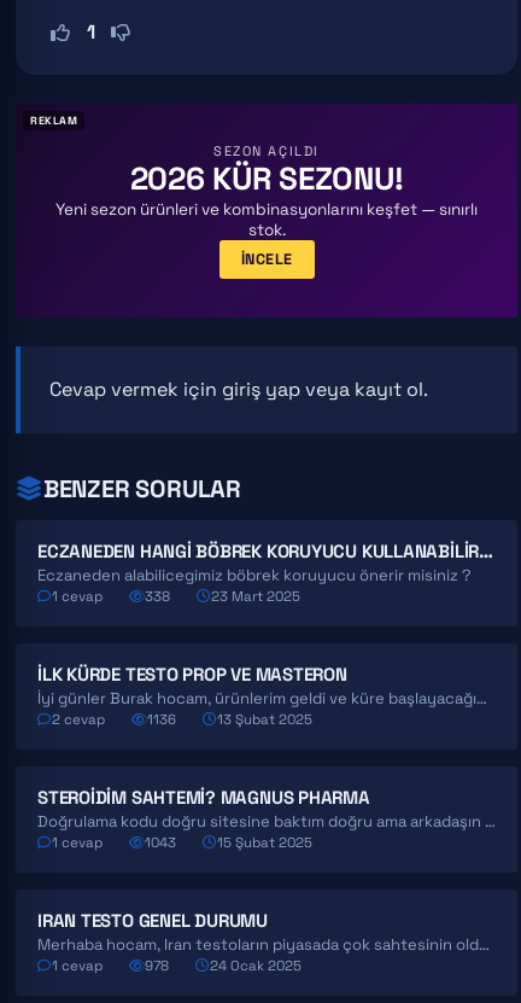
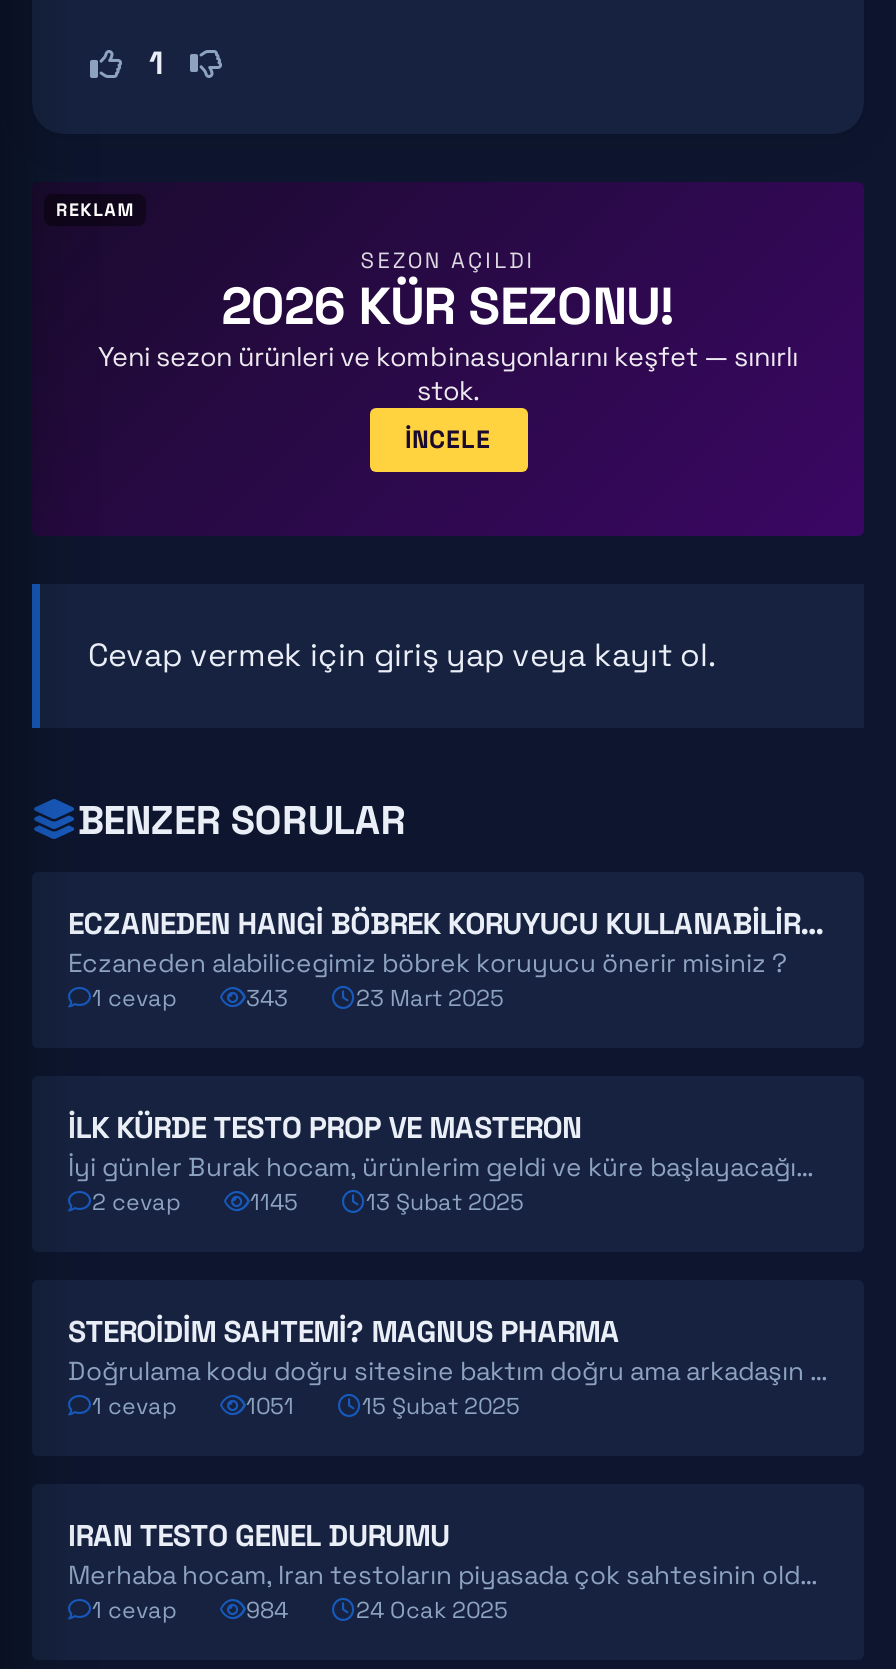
[145,588,170,605] 338 -> [246,984,288,1012] 343
[147,711,176,728] 1136 -> [250,1188,298,1216] 1145
[145,834,176,851] 1043 -> [246,1392,294,1420] 1051
[145,957,169,974] 978 -> [246,1596,288,1624] 984

